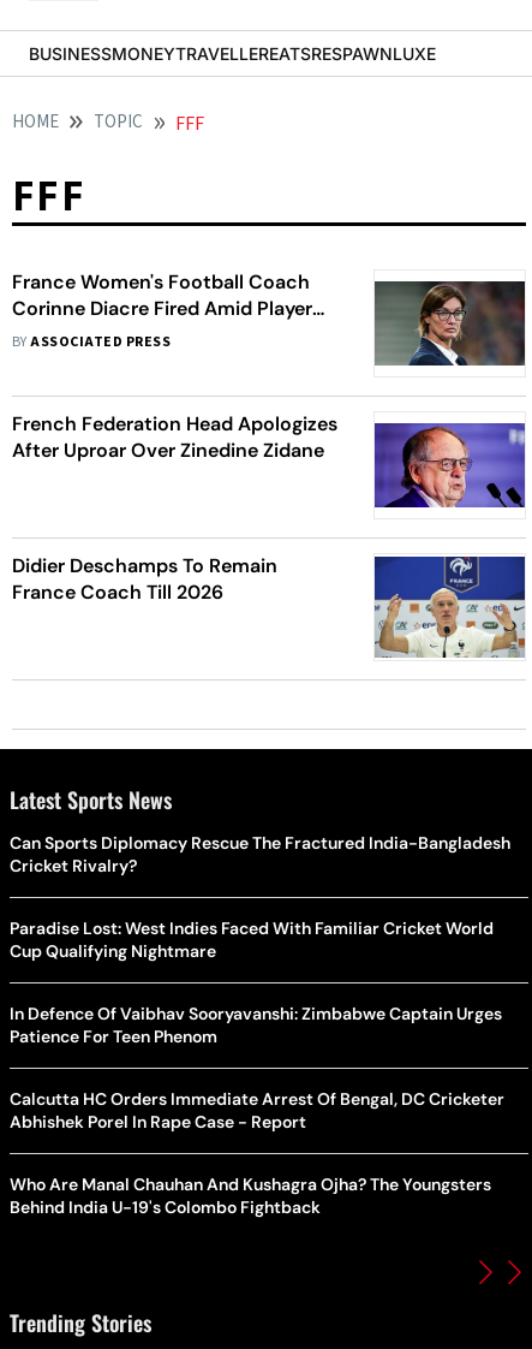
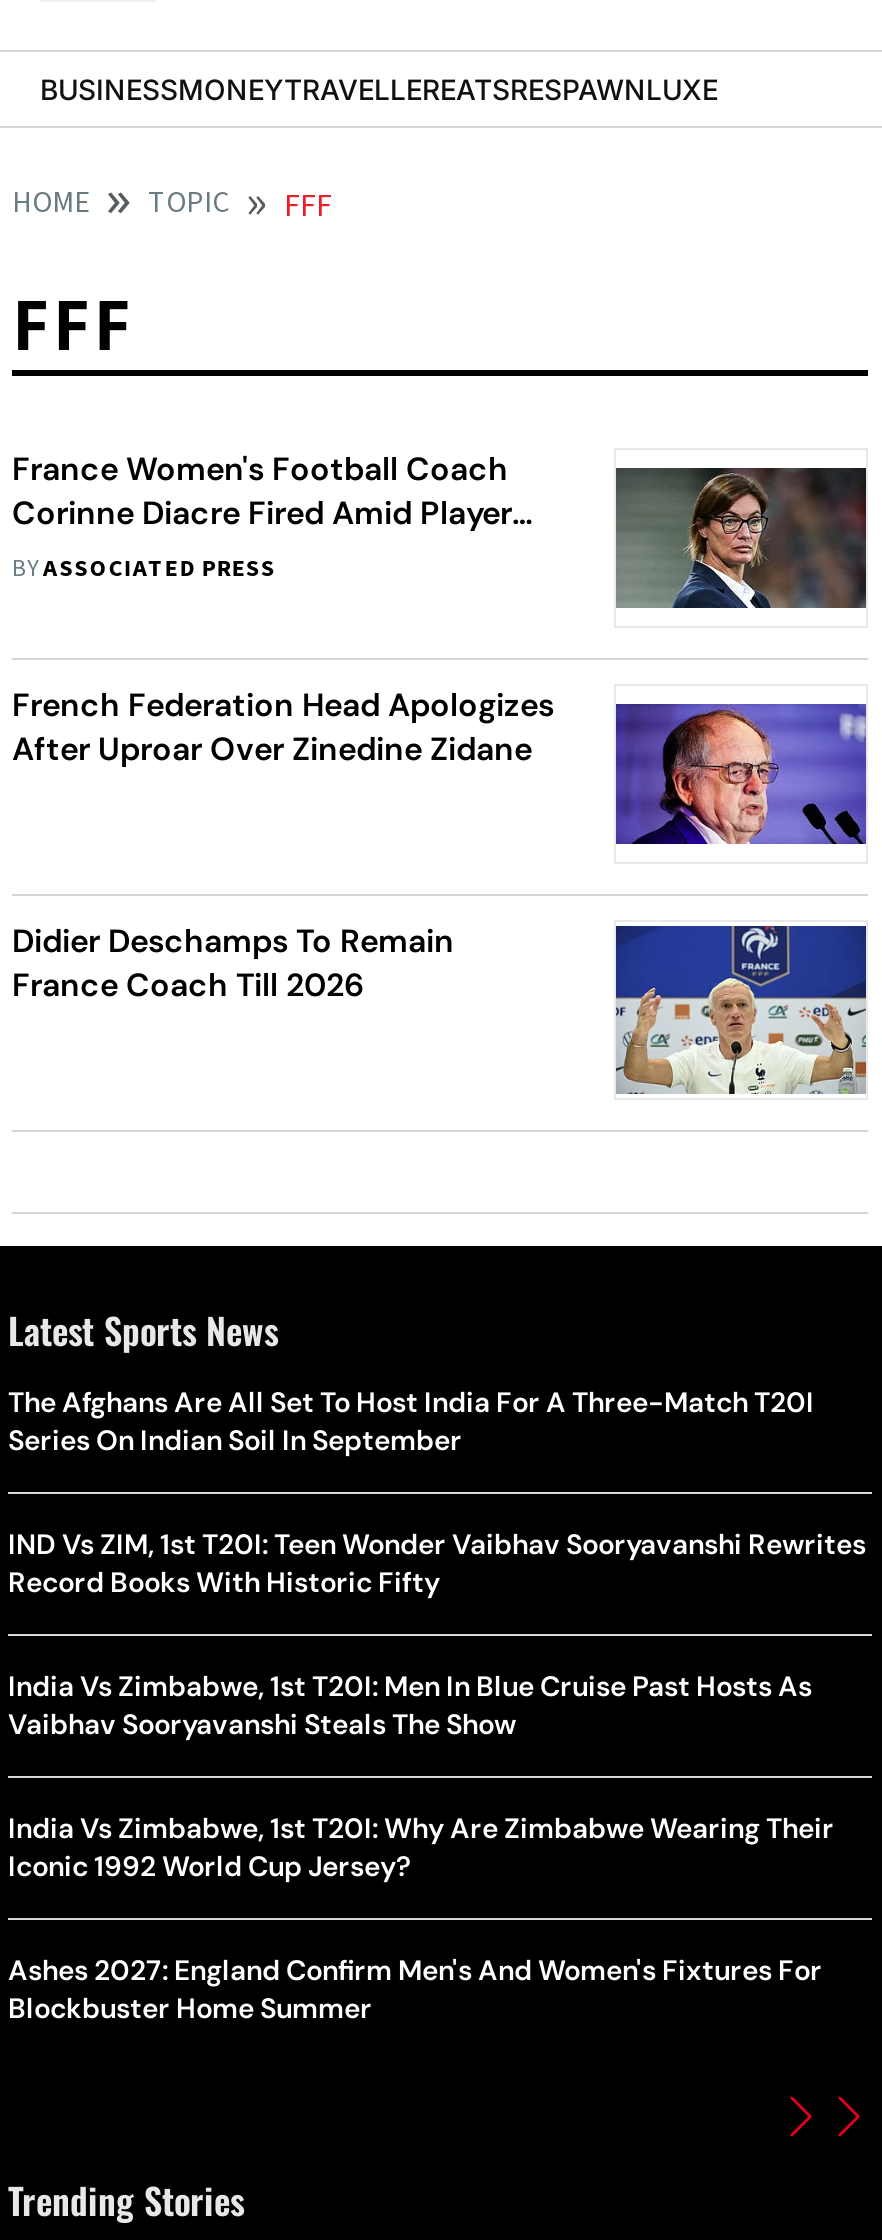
[10,832,510,876] Can Sports Diplomacy Rescue The Fractured India-Bangladesh | Cricket Rivalry? -> [8,1384,814,1458] The Afghans Are All Set To Host India For A Three-Match T20I | Series On Indian Soil In September
[10,917,494,962] Paradise Lost: West Indies Faced With Familiar Cricket World | Cup Qualifying Nightmare -> [8,1526,866,1600] IND Vs ZIM, 1st T20I: Teen Wonder Vaibhav Sooryavanshi Rewrites | Record Books With Historic Fifty
[10,1003,502,1047] In Defence Of Vaibhav Sooryavanshi: Zimbabwe Captain Urges | Patience For Teen Phenom -> [8,1668,812,1742] India Vs Zimbabwe, 1st T20I: Men In Blue Cruise Past Hosts As | Vaibhav Sooryavanshi Steals The Show
[10,1088,504,1133] Calcutta HC Orders Immediate Arrest Of Bengal, DC Cricketer | Abhishek Porel In Rape Case - Report -> [8,1810,834,1884] India Vs Zimbabwe, 1st T20I: Why Are Zimbabwe Wearing Their | Iconic 1992 World Cup Jersey?
[10,1173,491,1218] Who Are Manal Chauhan And Kushagra Ojha? The Youngsters | Behind India U-19's Colombo Fightback -> [8,1952,822,2026] Ashes 2027: England Confirm Men's And Women's Fixtures For | Blockbuster Home Summer

